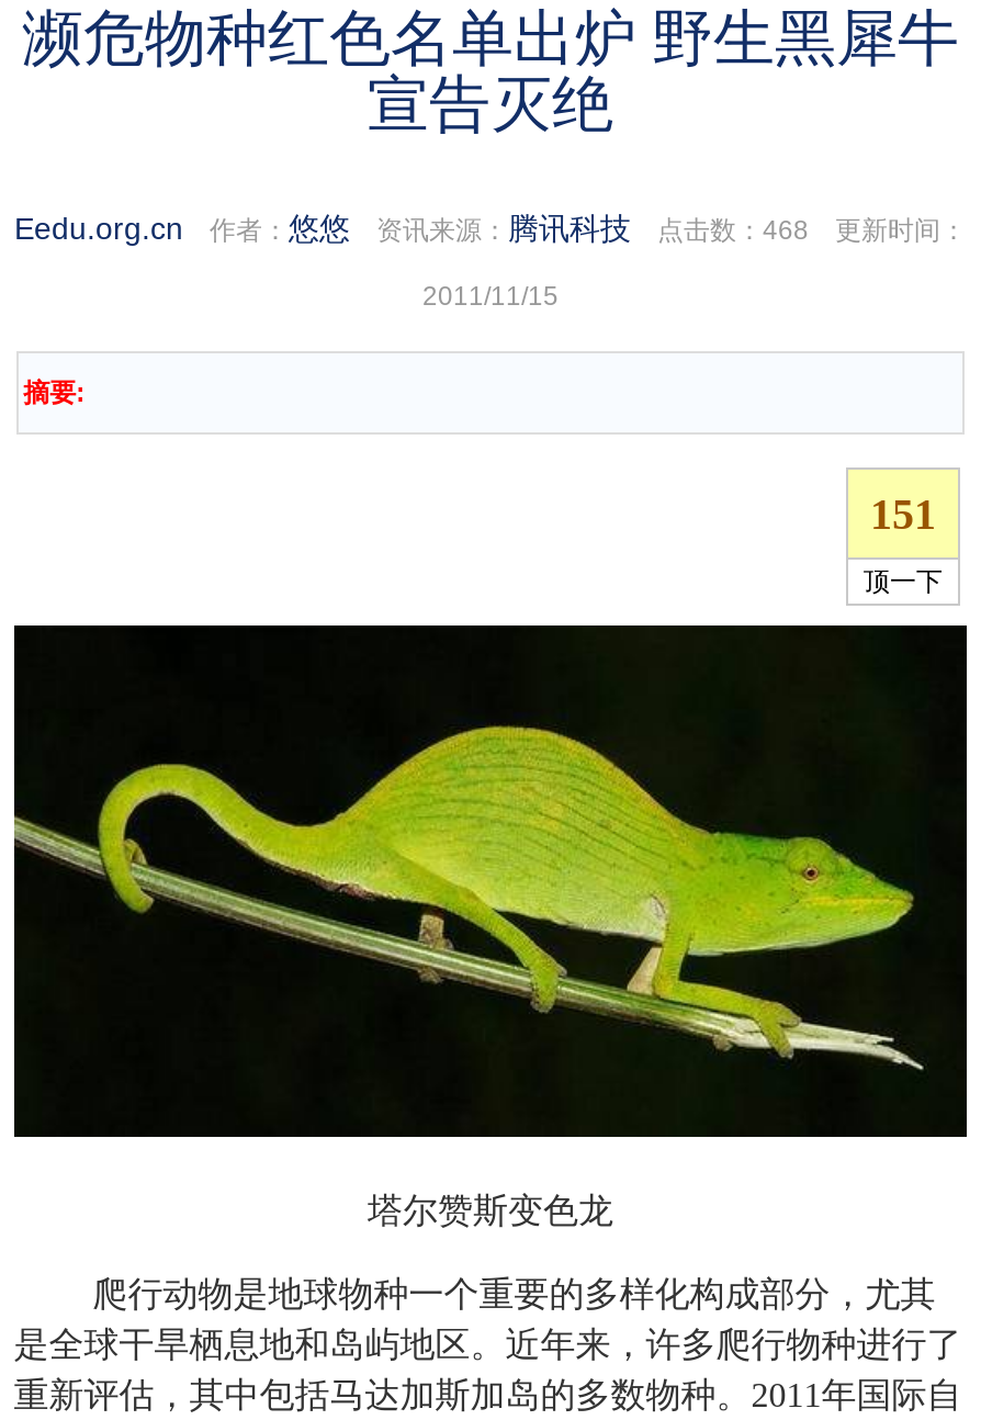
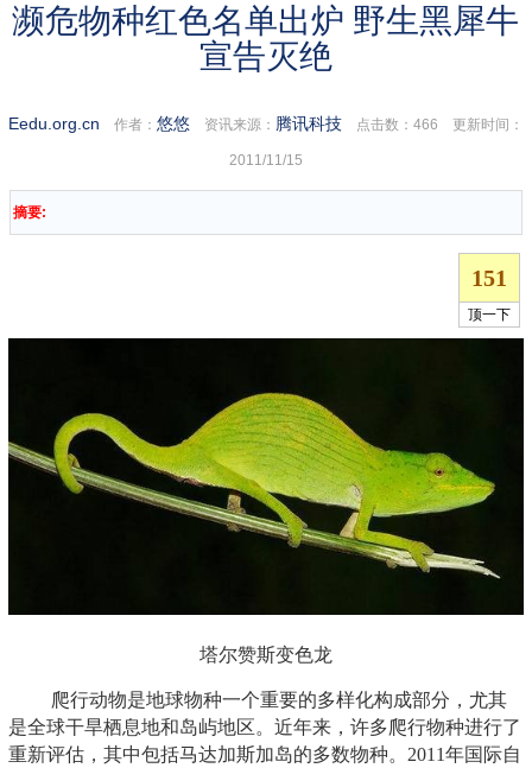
[14,211,967,246] Eedu.org.cn作者：悠悠资讯来源：腾讯科技点击数：468 更新时间： -> [8,114,524,133] Eedu.org.cn作者：悠悠资讯来源：腾讯科技点击数：466 更新时间：

